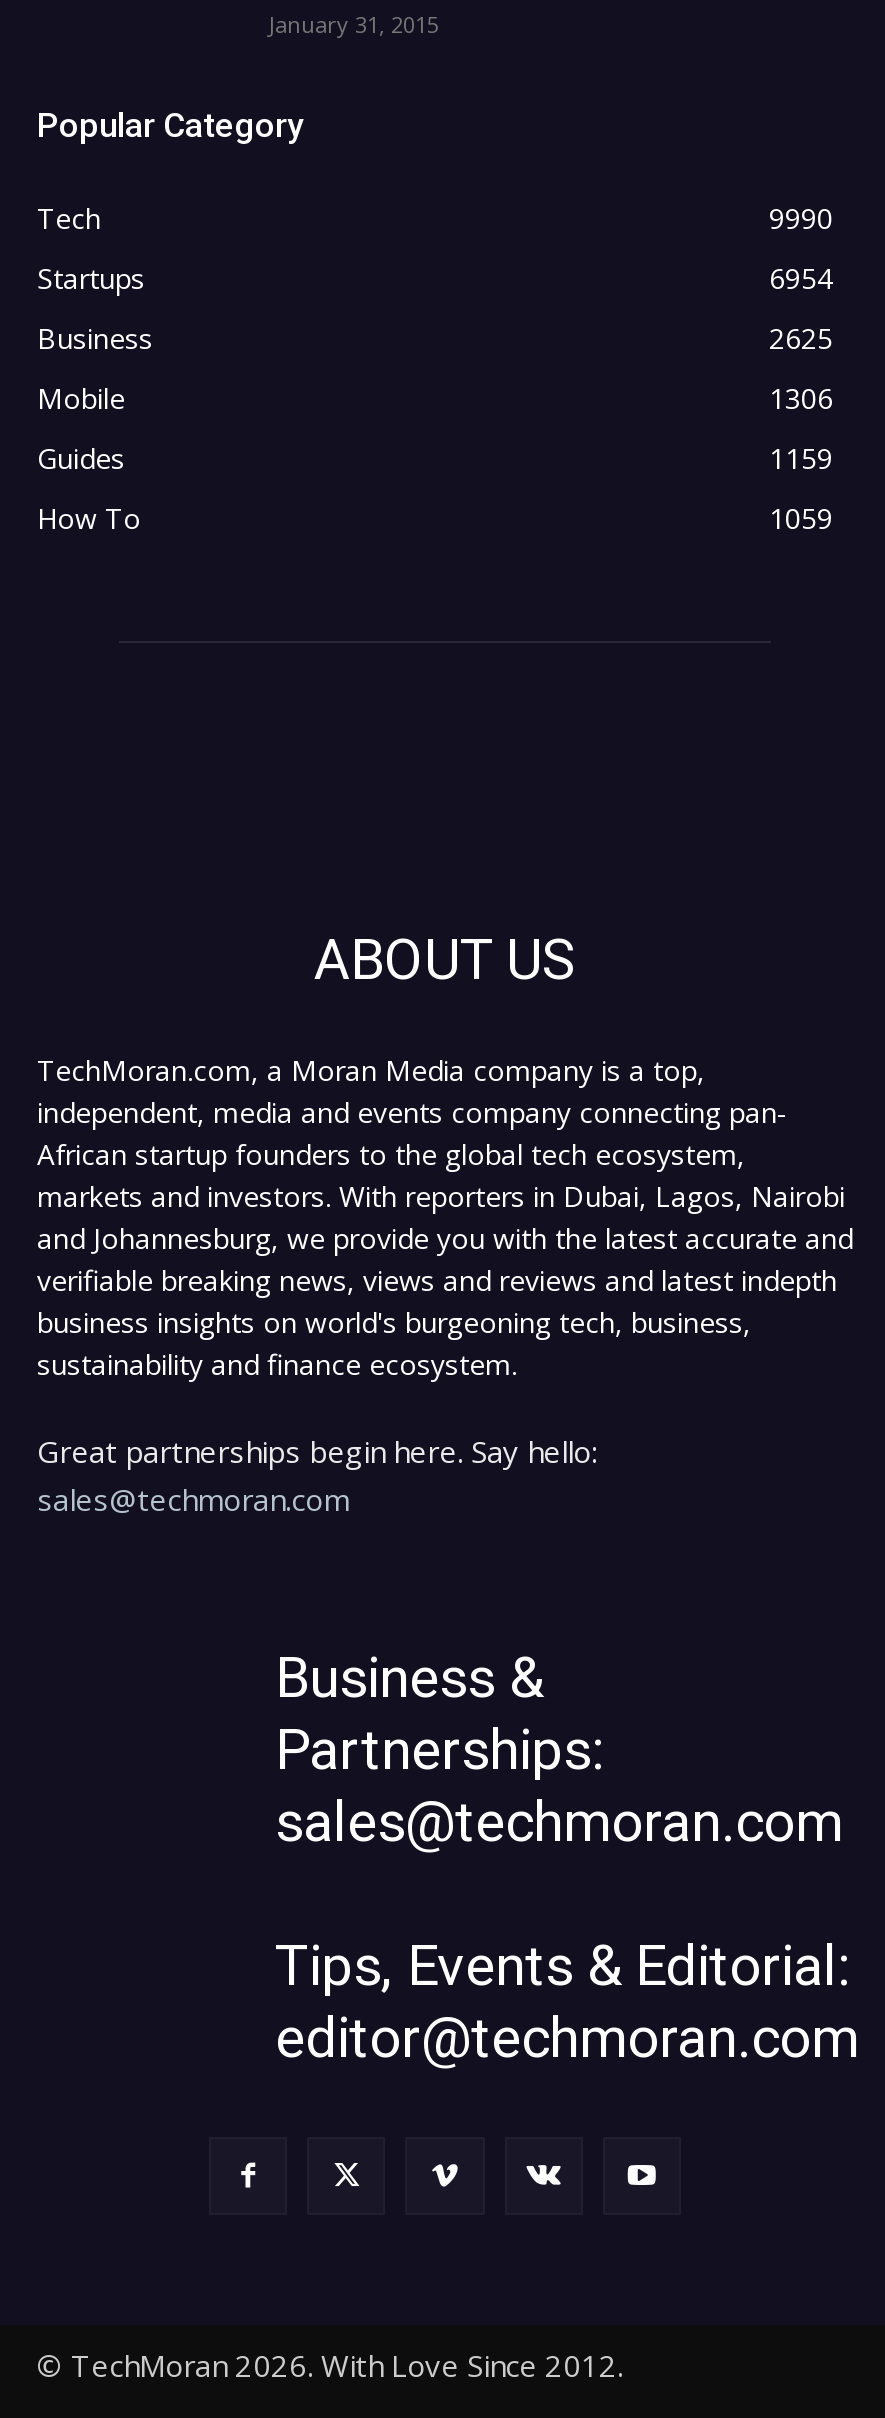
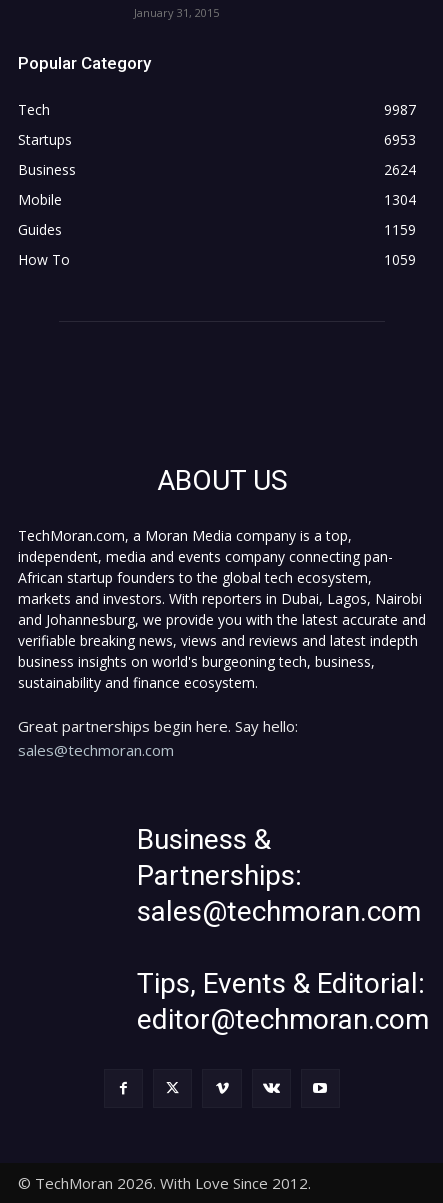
[769,199,833,237] 9990 -> [384,100,416,119] 9987
[769,259,833,297] 6954 -> [384,130,416,149] 6953
[769,319,833,357] 2625 -> [384,160,416,179] 2624
[769,379,833,417] 1306 -> [384,190,416,209] 1304

